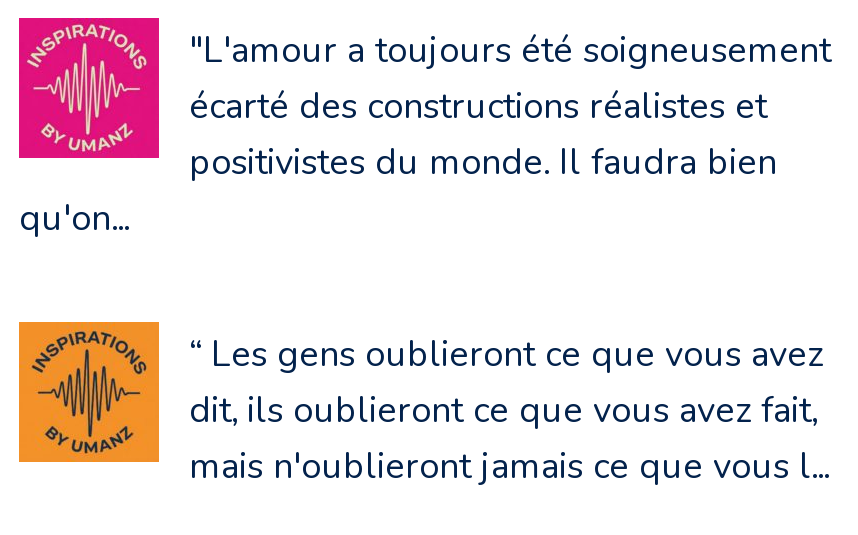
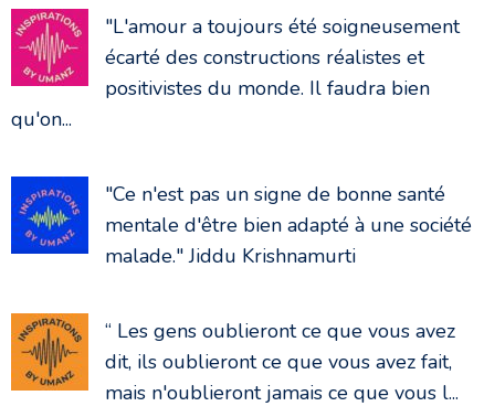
none -> [10,175,472,269] [image] | "Ce n'est pas un signe de bonne santé | mentale d'être bien adapté à une société | malade." Jiddu Krishnamurti

